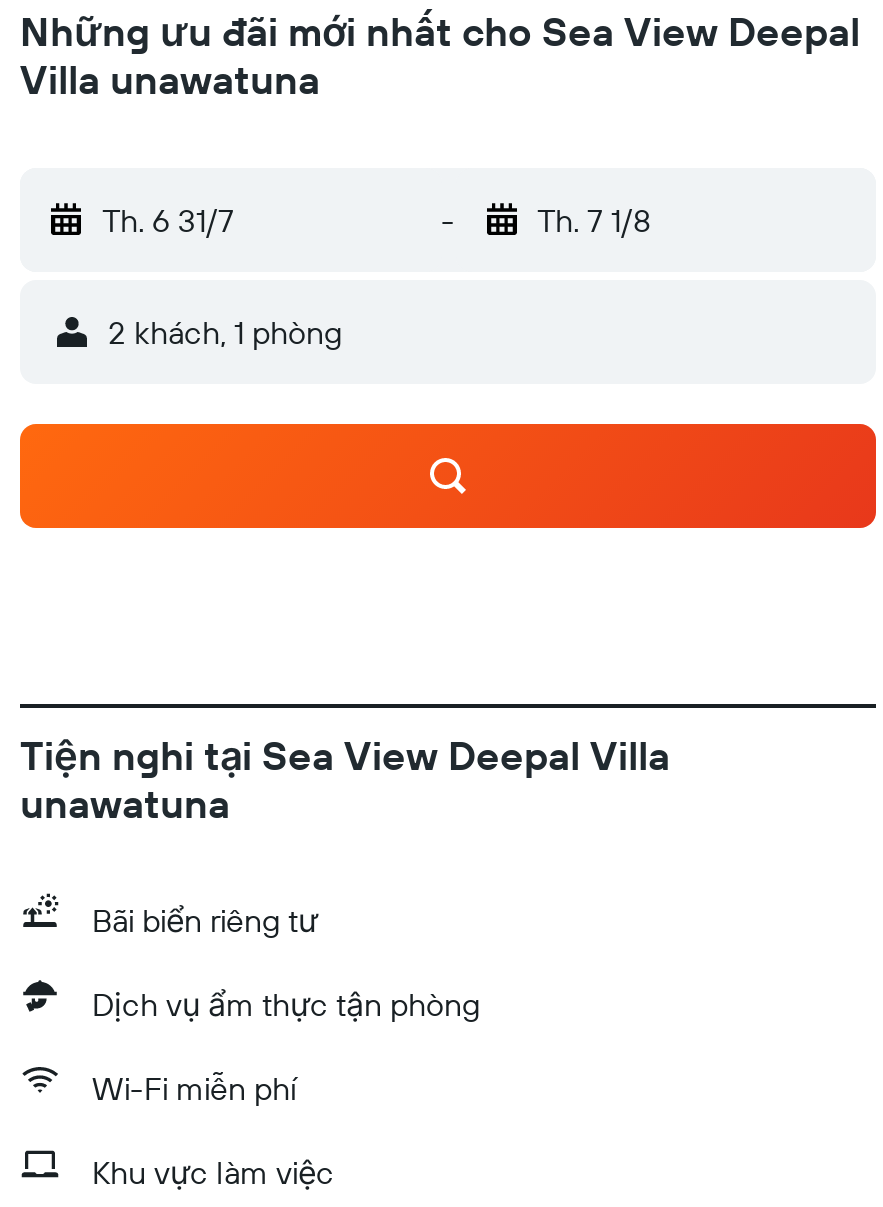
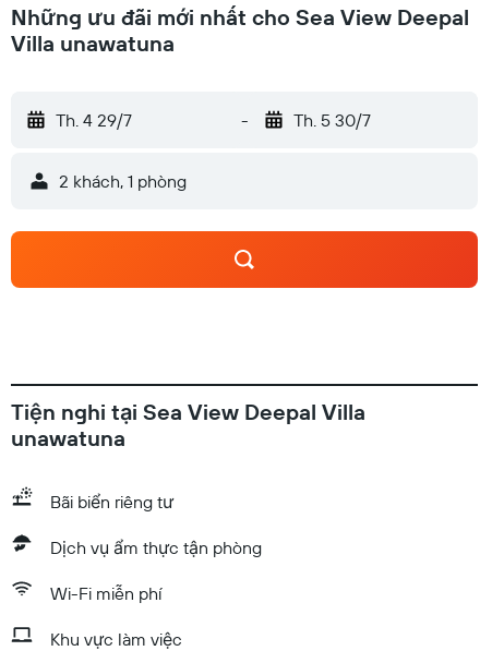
[102,200,234,240] Th. 6 31/7 -> [56,109,132,131] Th. 4 29/7
[537,200,651,240] Th. 7 1/8 -> [293,109,370,131] Th. 5 30/7

